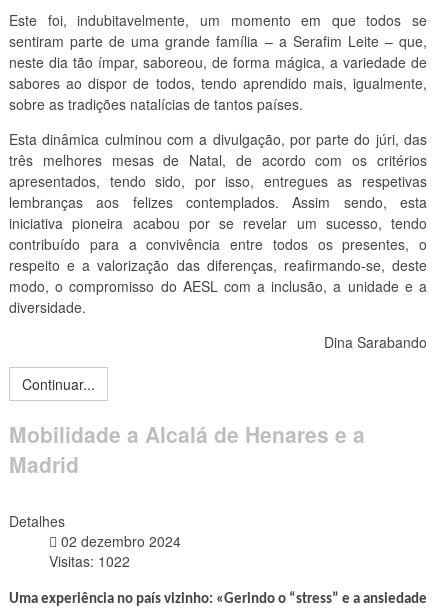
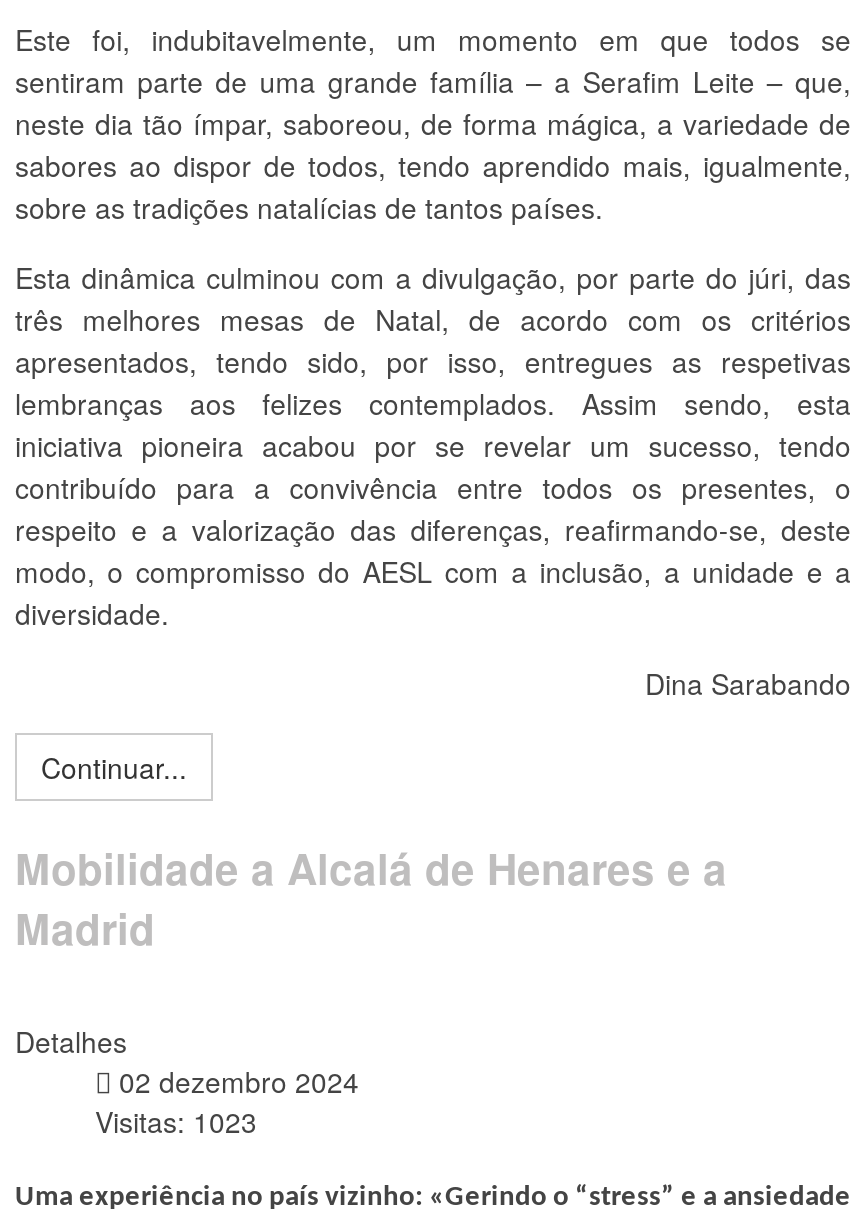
[49,550,130,570] Visitas: 1022 -> [95,1100,257,1140] Visitas: 1023

